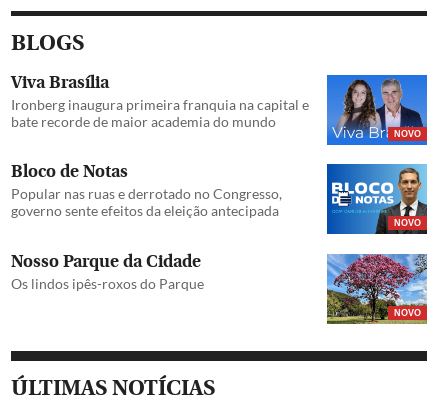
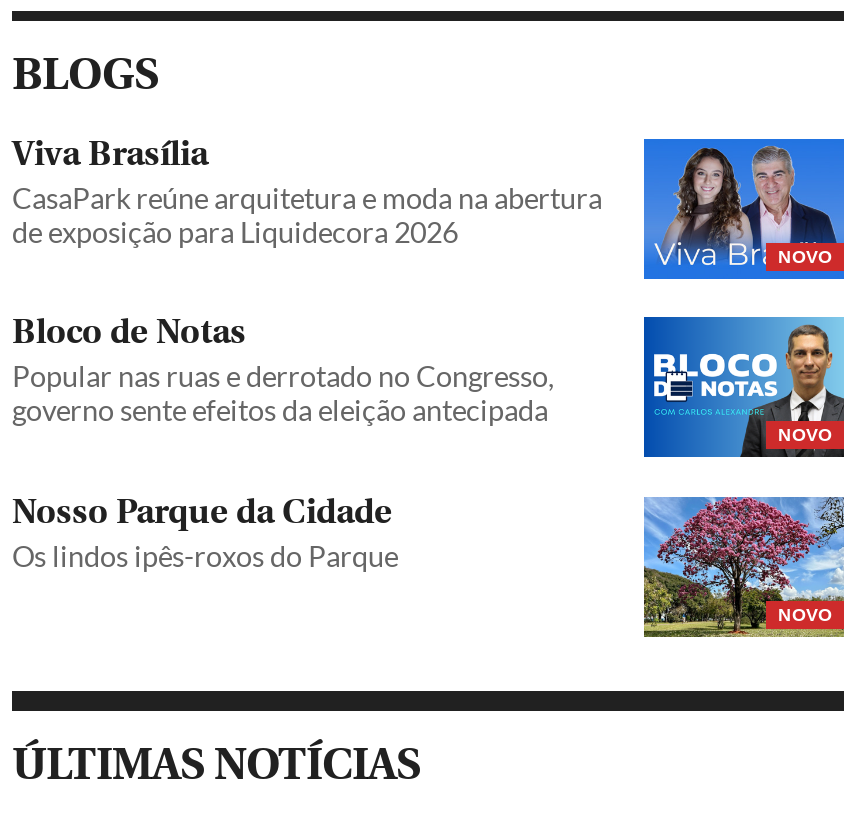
[11,96,309,130] Ironberg inaugura primeira franquia na capital e | bate recorde de maior academia do mundo -> [12,181,602,249] CasaPark reúne arquitetura e moda na abertura | de exposição para Liquidecora 2026

